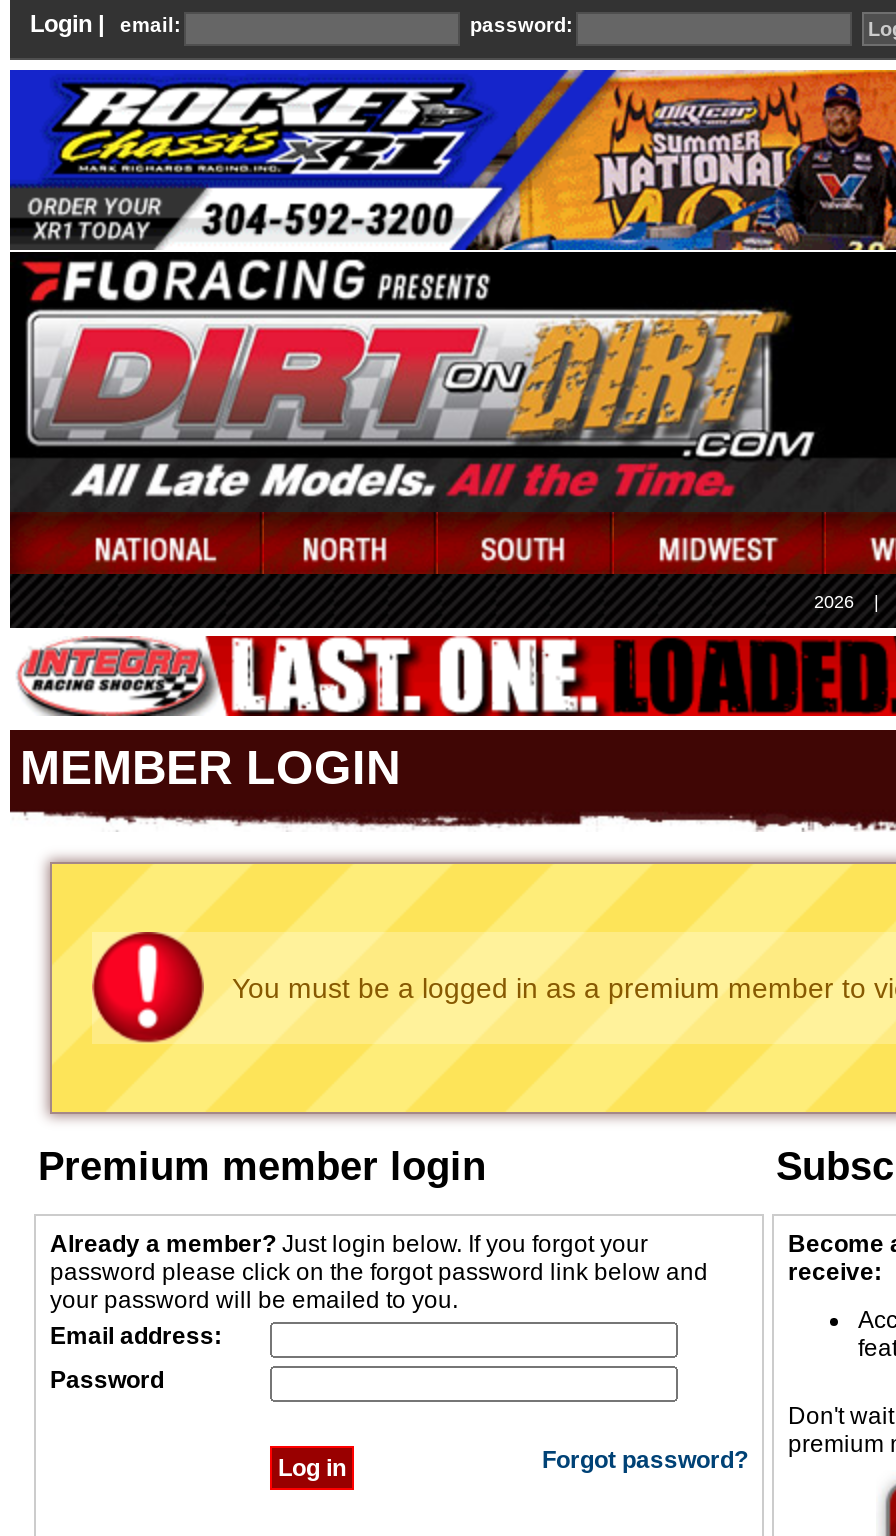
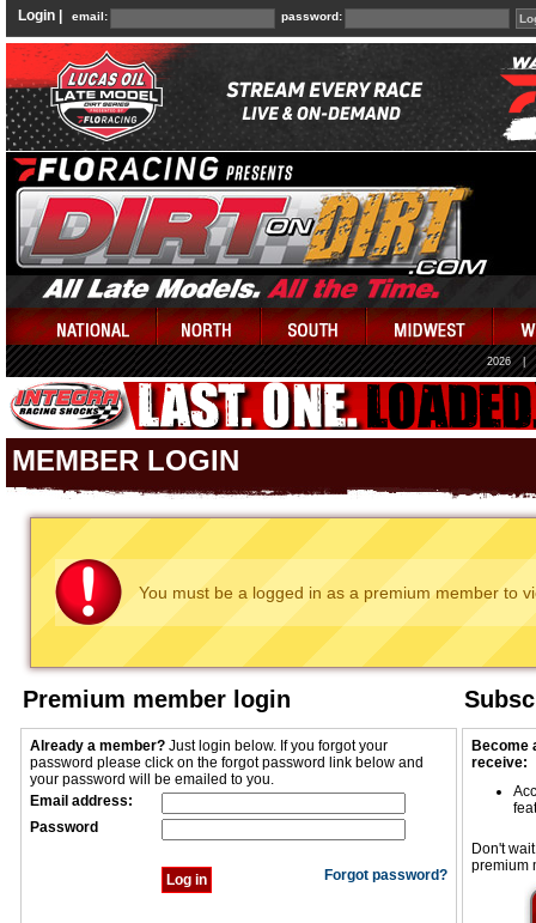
[8,68,890,252] [image] -> [5,42,532,152] [image]

